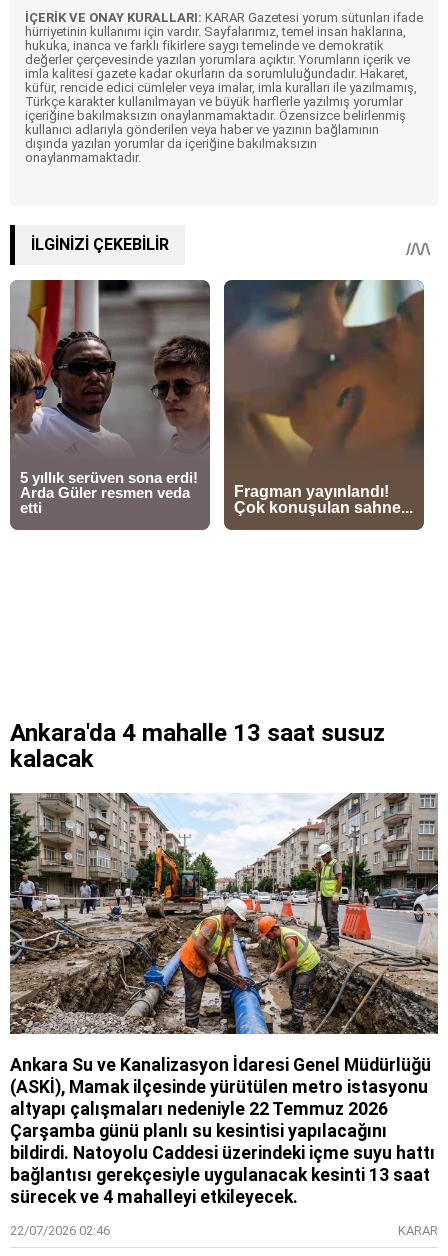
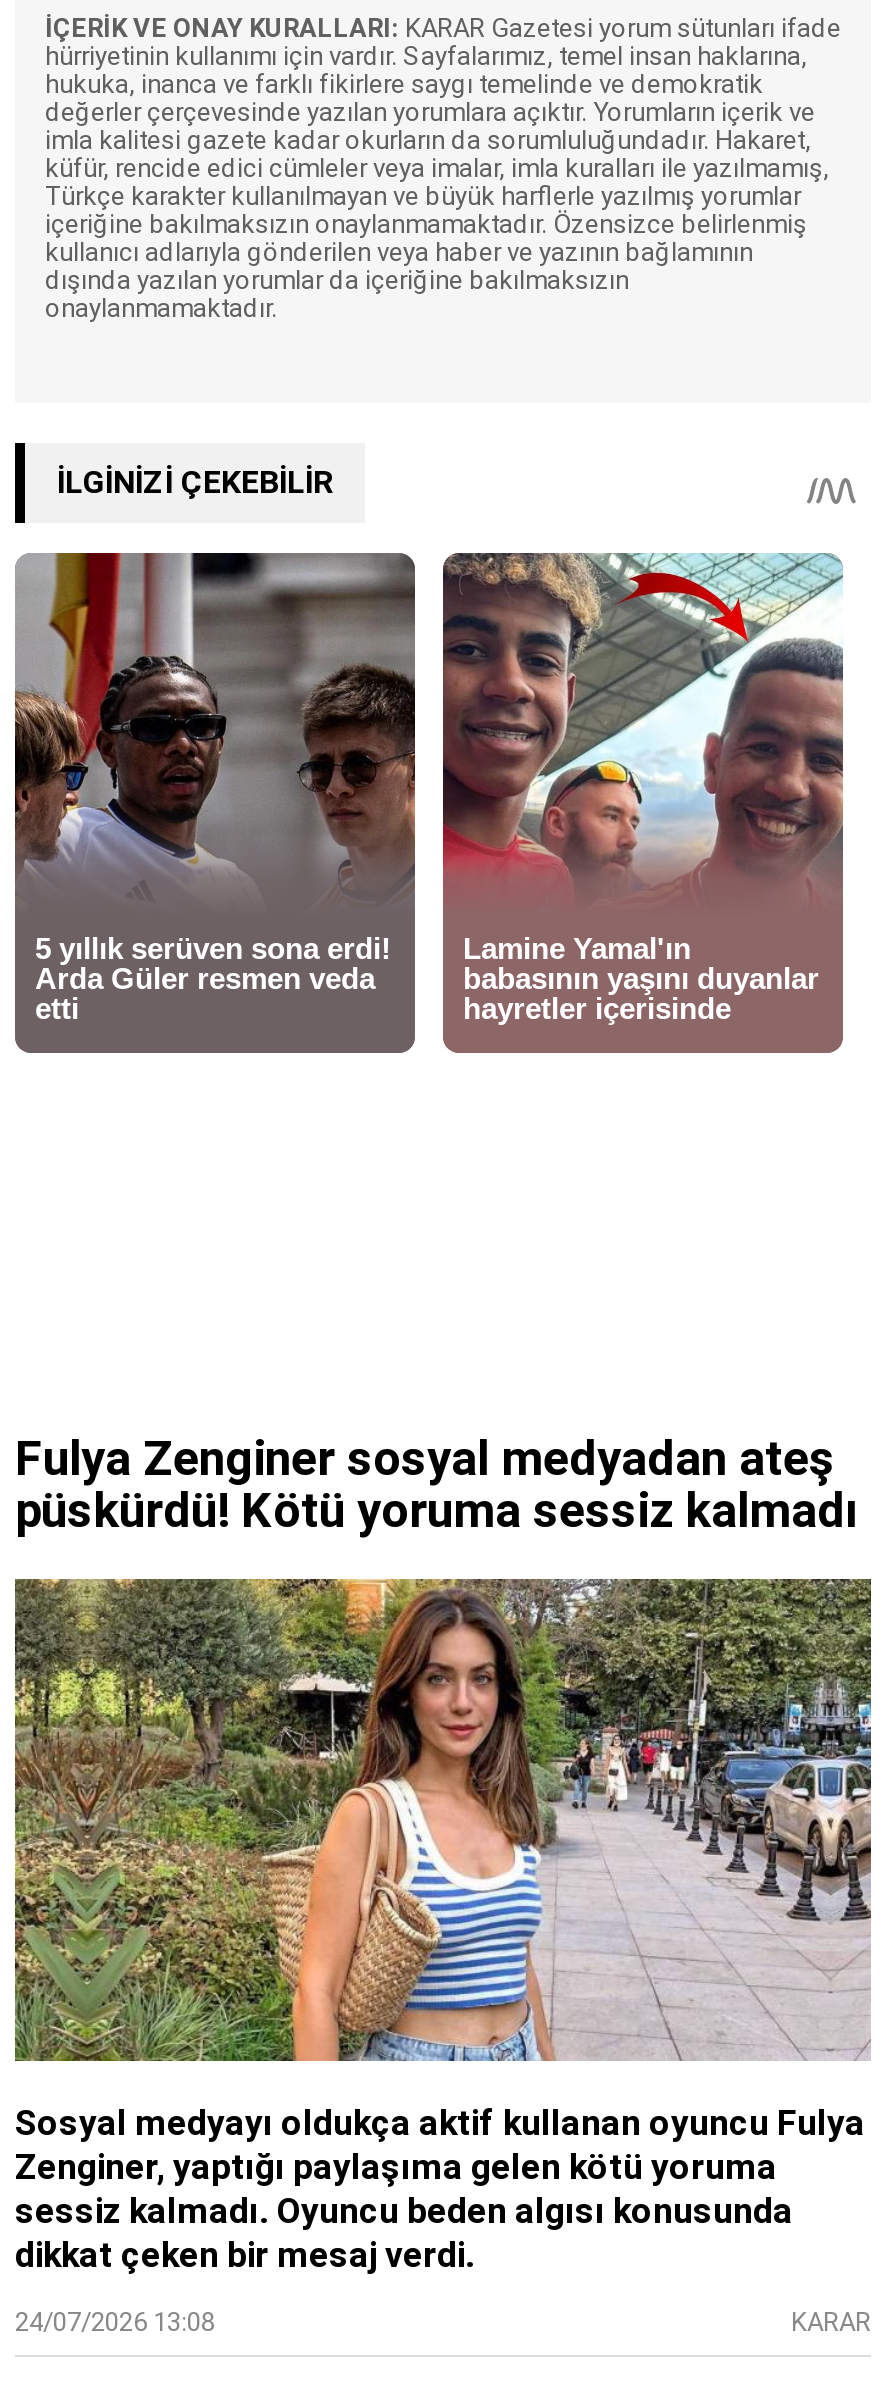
[224,279,425,529] [image] -> [443,552,843,1050] [image]
[10,719,385,773] Ankara'da 4 mahalle 13 saat susuz | kalacak -> [15,1432,859,1540] Fulya Zenginer sosyal medyadan ateş | püskürdü! Kötü yoruma sessiz kalmadı
[9,846,438,1035] [image] -> [13,1576,871,1956] [image]
[10,1054,435,1206] Ankara Su ve Kanalizasyon İdaresi Genel Müdürlüğü | (ASKİ), Mamak ilçesinde yürütülen metro istasyonu | altyapı çalışmaları nedeniyle 22 Temmuz 2026 | Çarşamba günü planlı su kesintisi yapılacağını | bildirdi. Natoyolu Caddesi üzerindeki içme suyu hattı | bağlantısı gerekçesiyle uygulanacak kesinti 13 saat | sürecek ve 4 mahalleyi etkileyecek. -> [15,2103,865,2275] Sosyal medyayı oldukça aktif kullanan oyuncu Fulya | Zenginer, yaptığı paylaşıma gelen kötü yoruma | sessiz kalmadı. Oyuncu beden algısı konusunda | dikkat çeken bir mesaj verdi.
[10,1222,110,1237] 22/07/2026 02:46 -> [15,2307,215,2337] 24/07/2026 13:08

